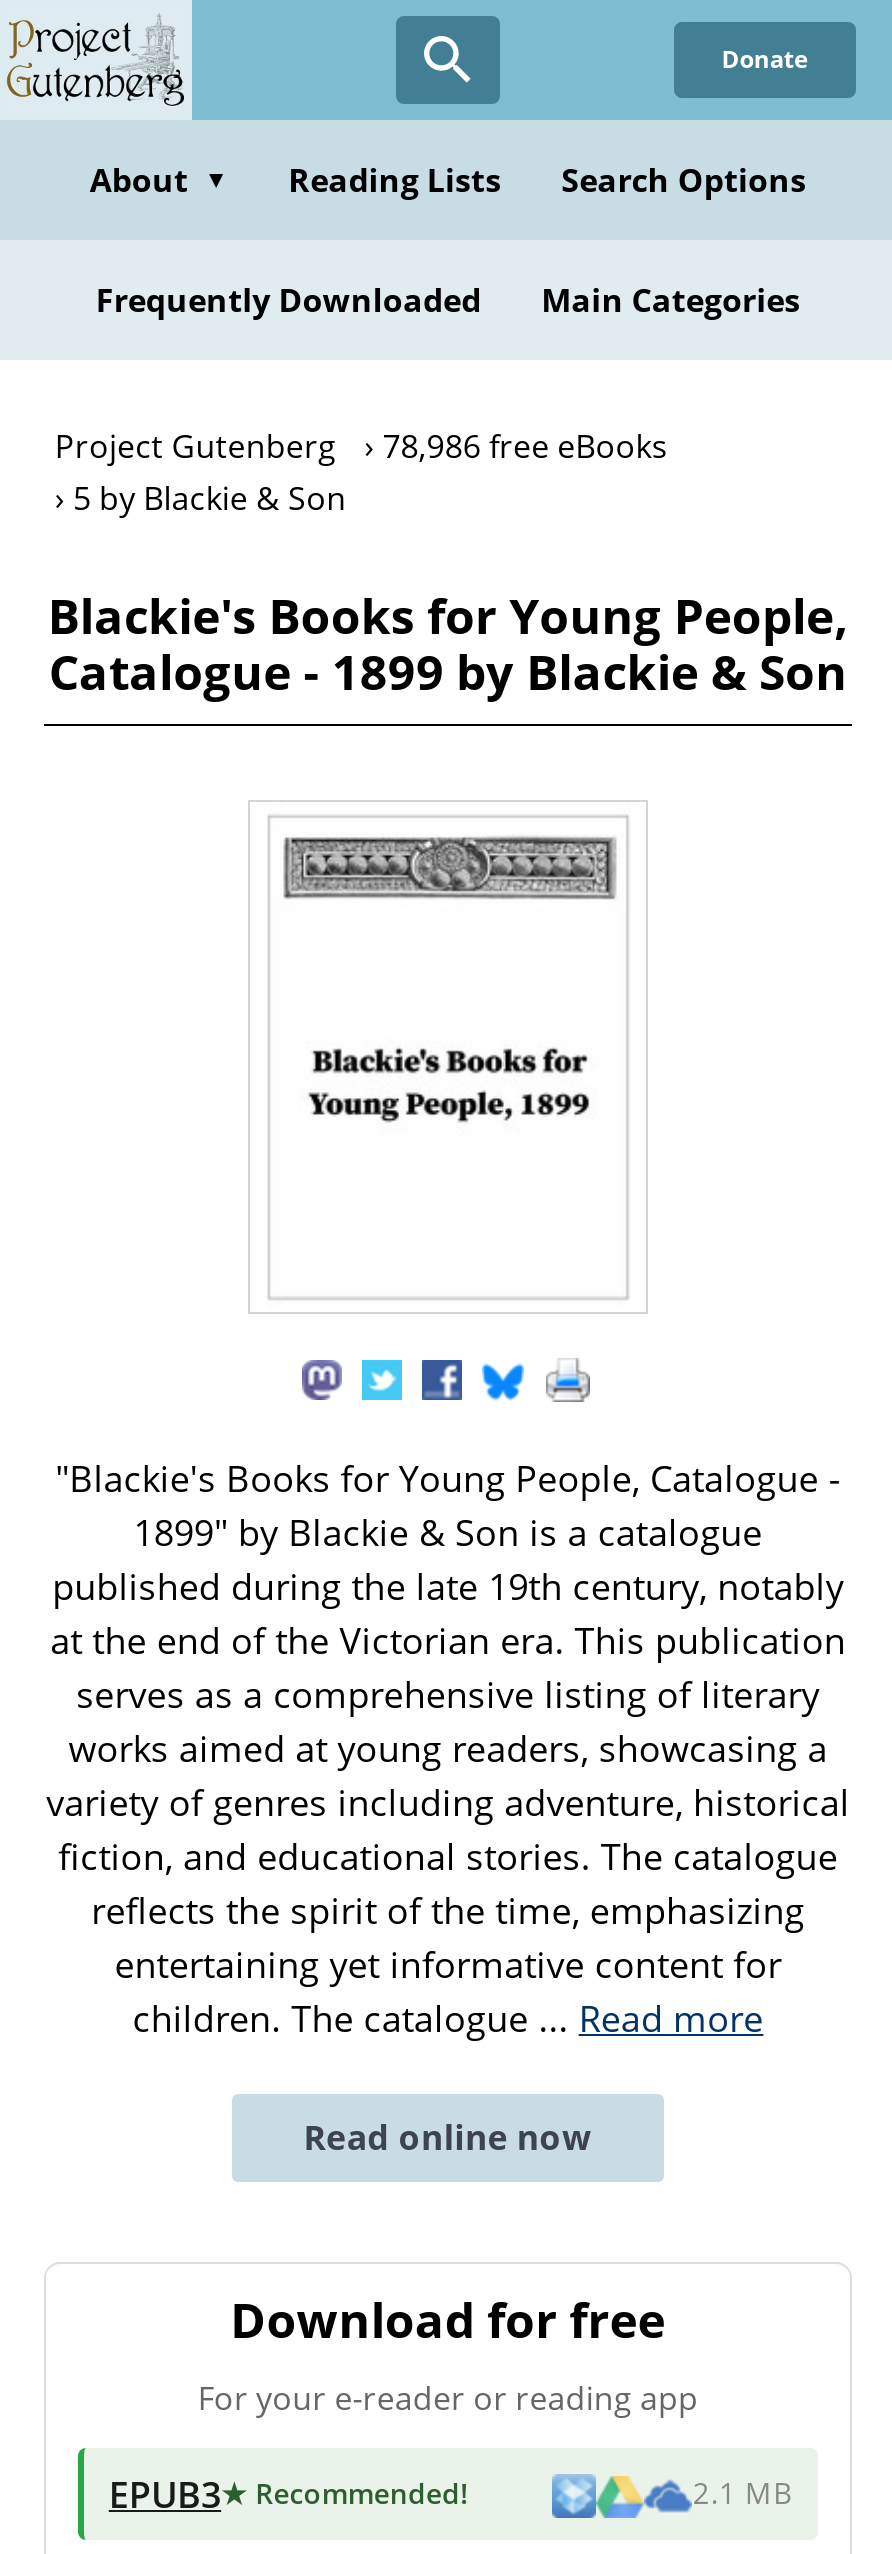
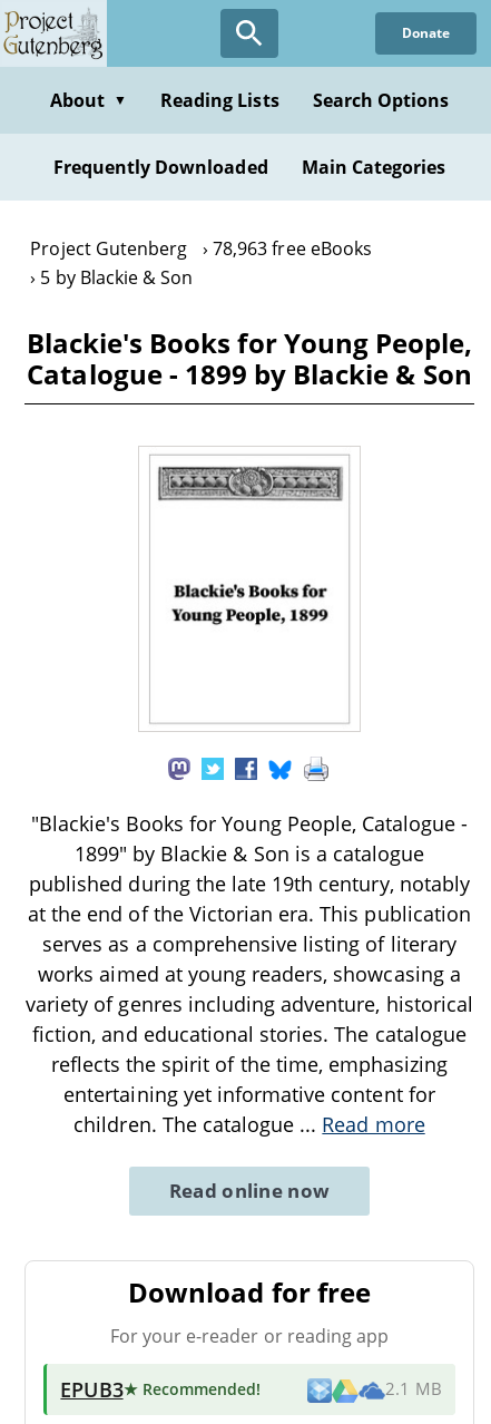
[55,424,668,468] Project Gutenberg 78,986 free eBooks -> [31,236,372,261] Project Gutenberg 78,963 free eBooks

